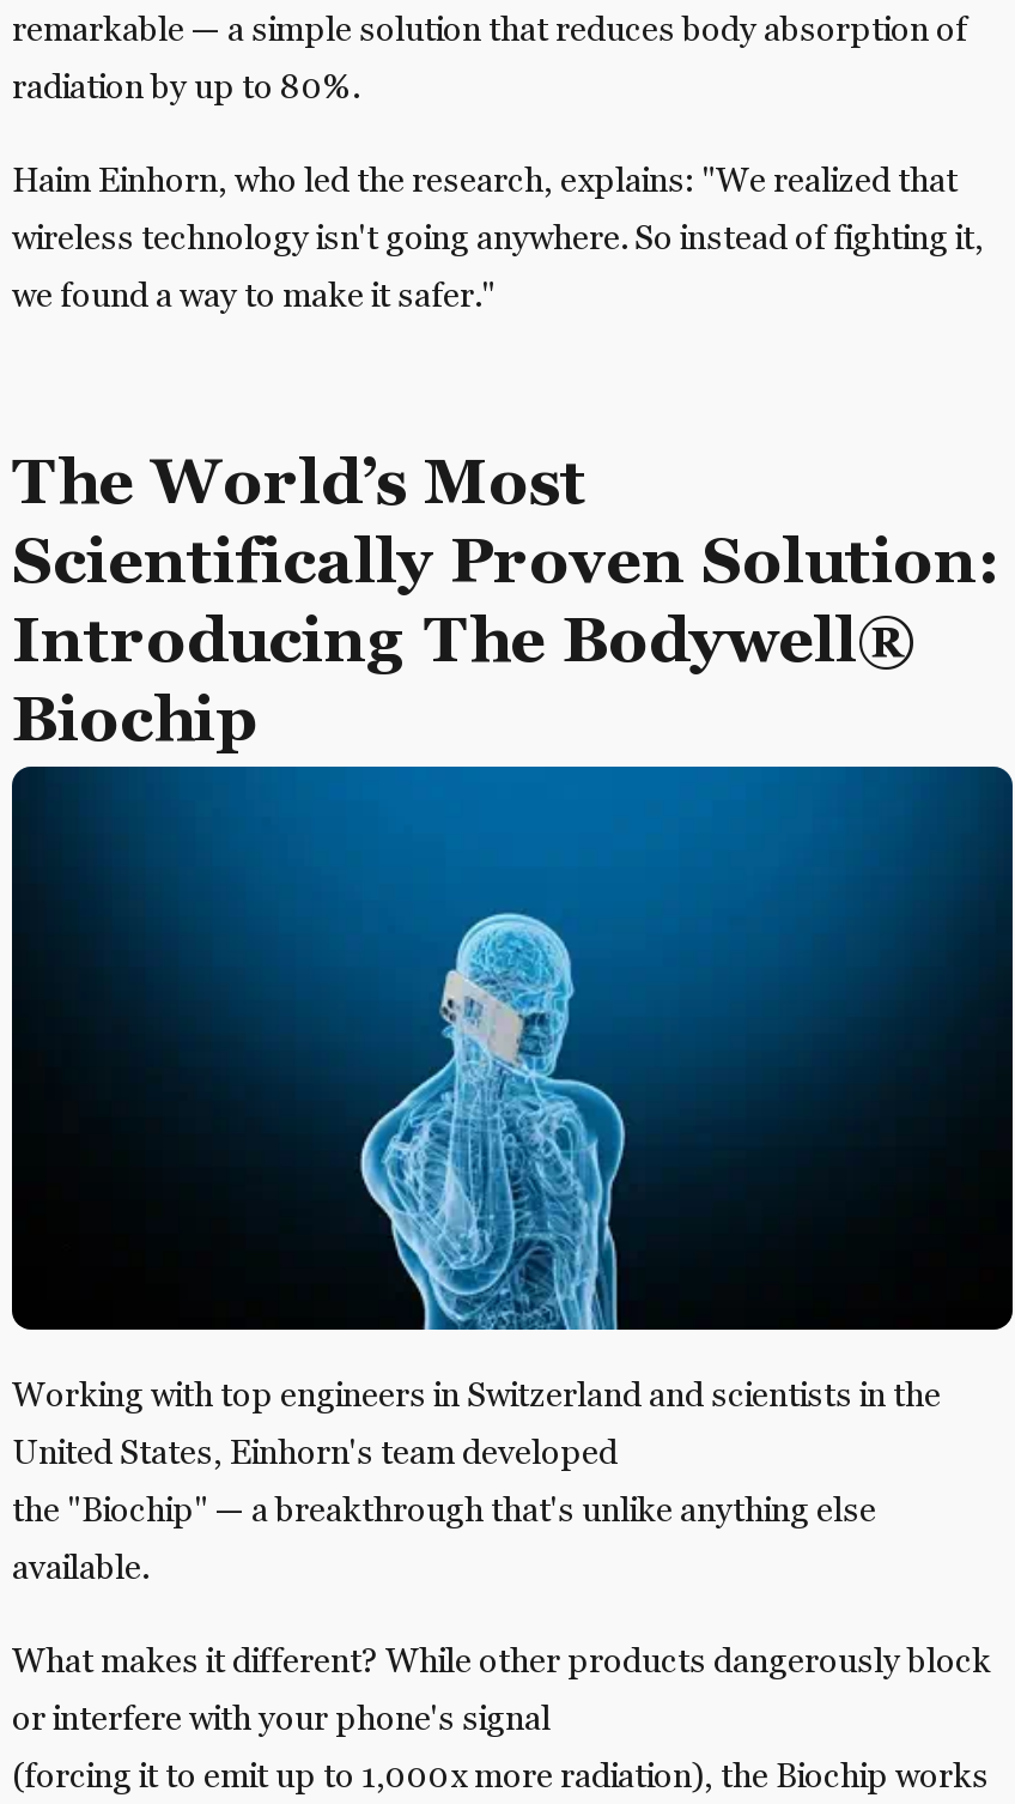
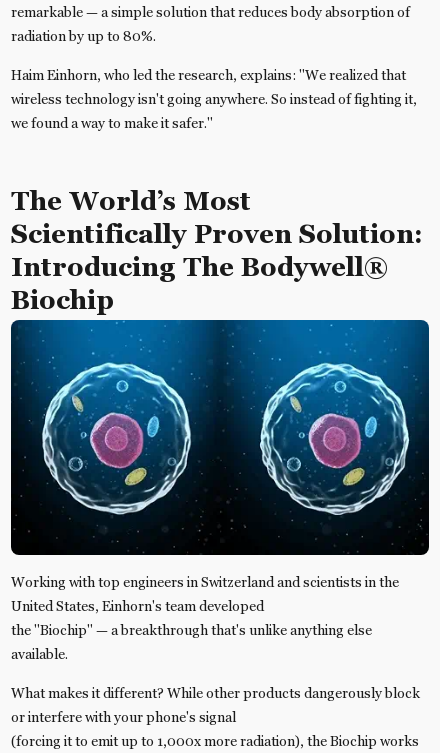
[19,692,984,1332] [image] -> [17,320,422,556] [image]

